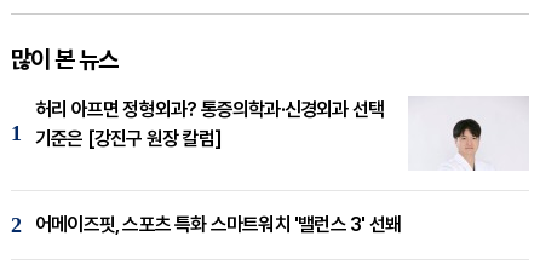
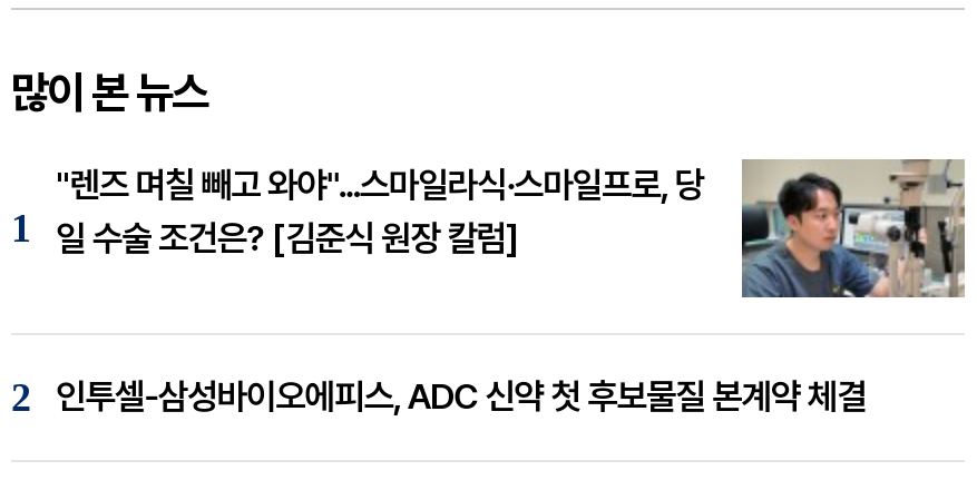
[35,96,529,171] [image] | 허리 아프면 정형외과? 통증의학과·신경외과 선택 | 기준은 [강진구 원장 칼럼] -> [56,157,967,300] [image] | "렌즈 며칠 빼고 와야"...스마일라식·스마일프로, 당 | 일 수술 조건은? [김준식 원장 칼럼]
[35,213,401,236] 어메이즈핏, 스포츠 특화 스마트워치 '밸런스 3' 선봬 -> [56,375,866,417] 인투셀-삼성바이오에피스, ADC 신약 첫 후보물질 본계약 체결

